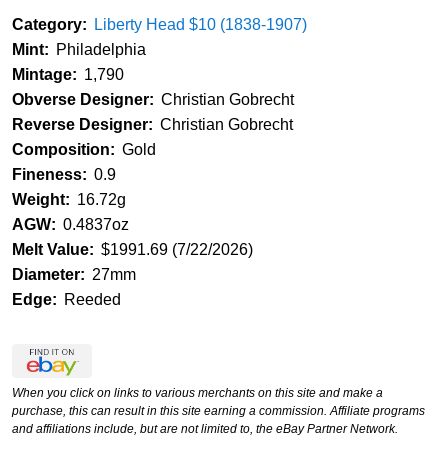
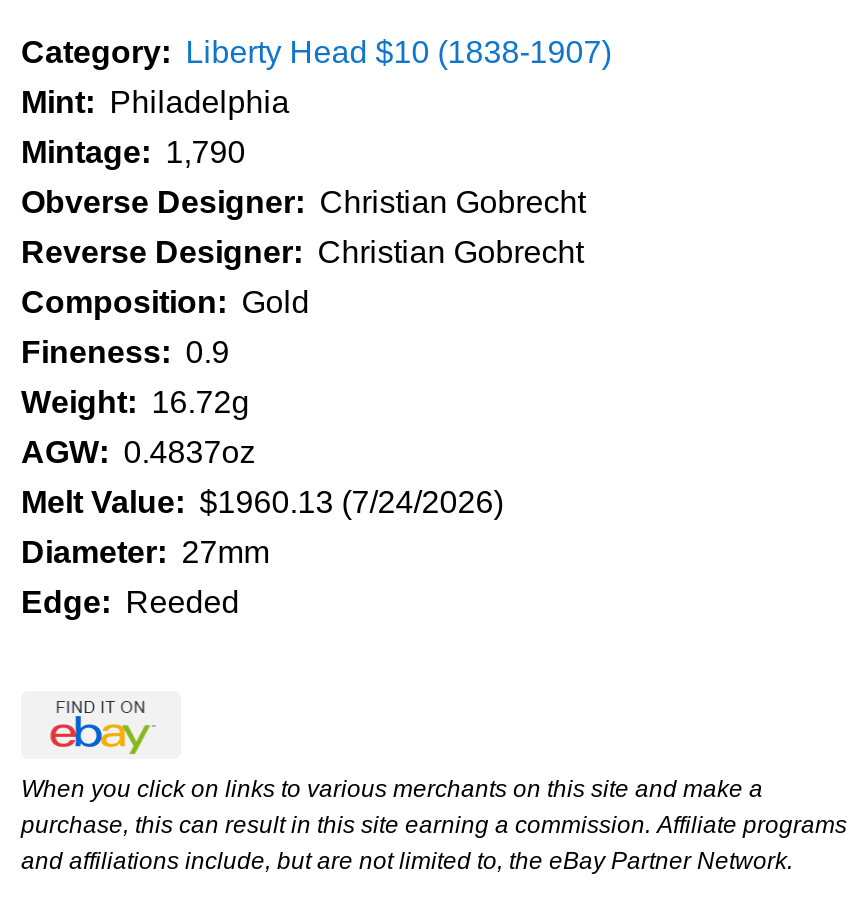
[12,241,253,258] Melt Value: $1991.69 (7/22/2026) -> [21,485,503,519] Melt Value: $1960.13 (7/24/2026)

